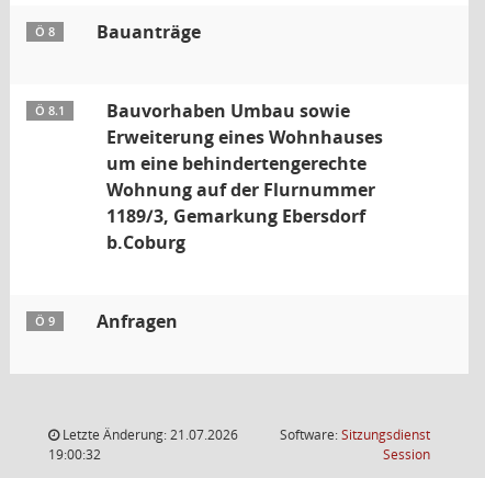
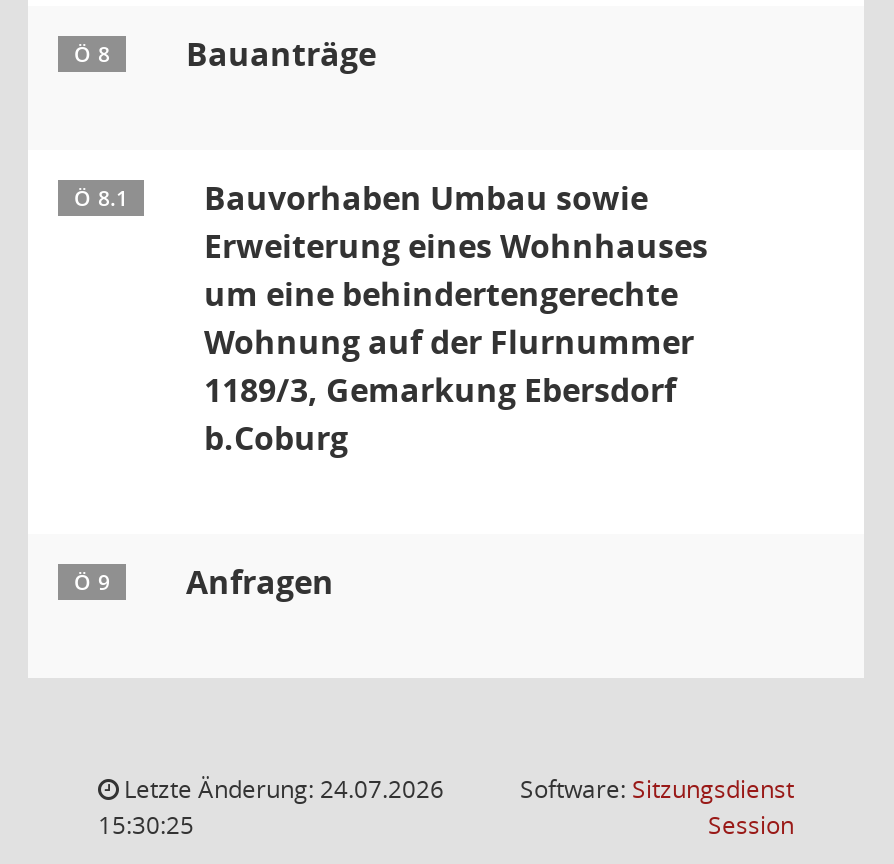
[59,425,238,444] Letzte Änderung: 21.07.2026 -> [118,772,444,806] Letzte Änderung: 24.07.2026
[48,445,101,464] 19:00:32 -> [98,808,194,842] 15:30:25

